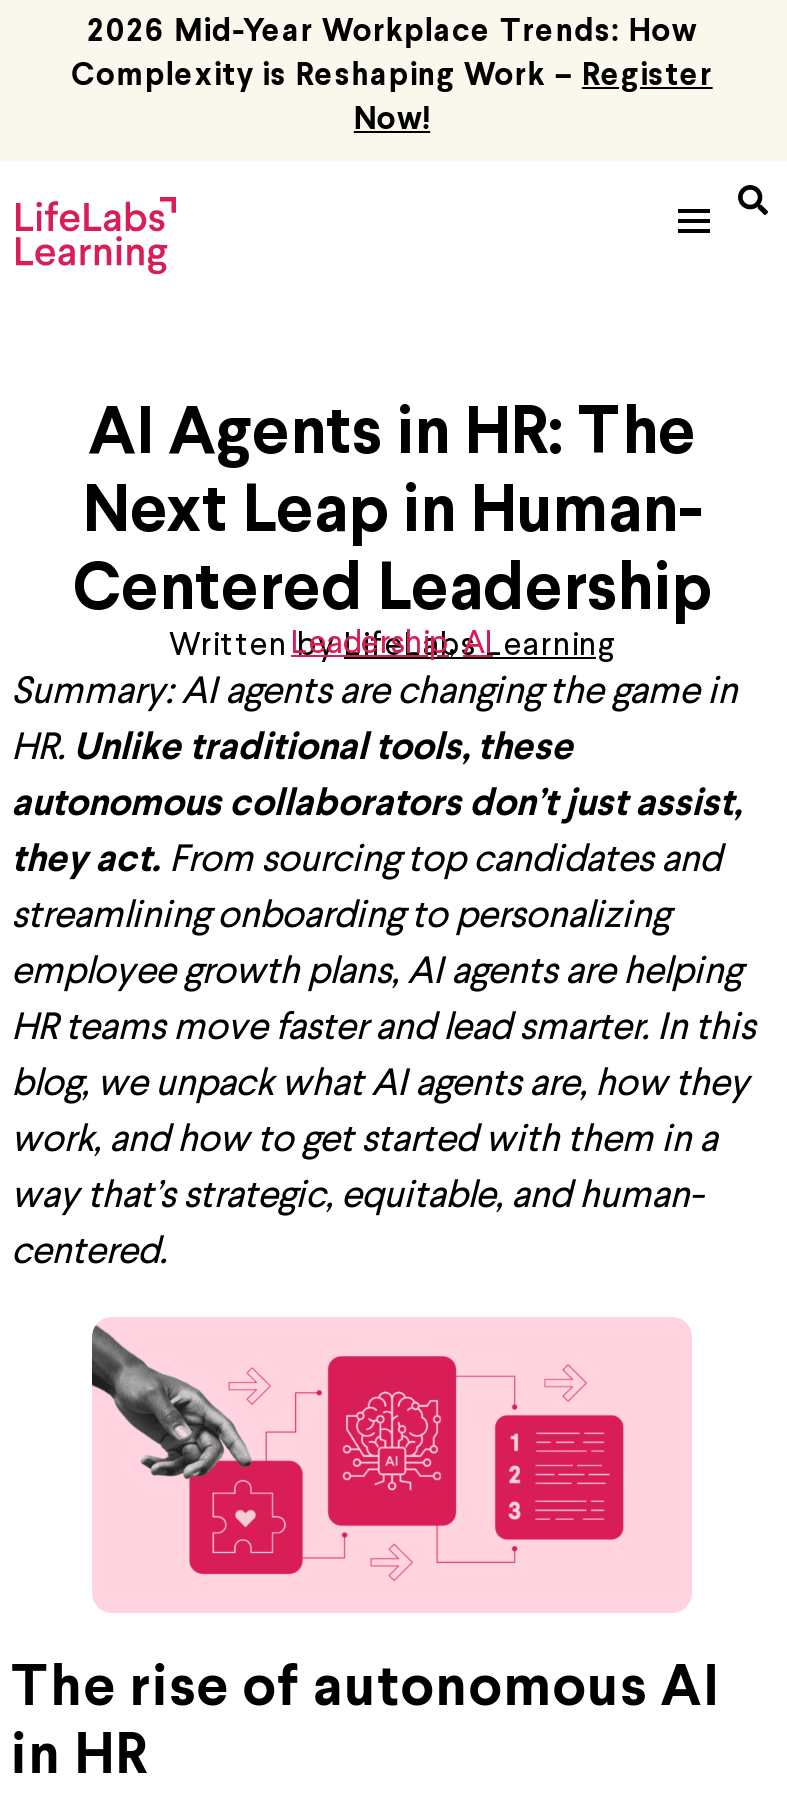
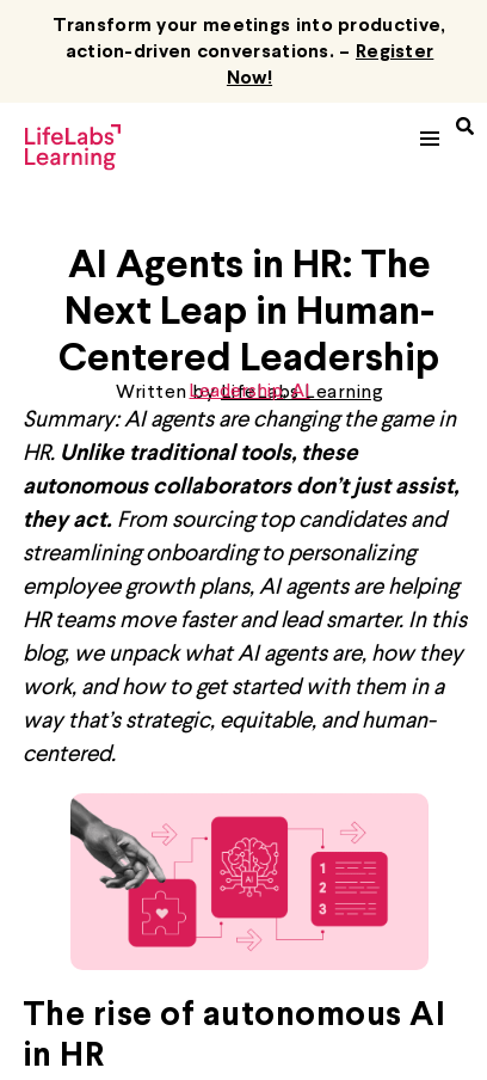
[71,9,713,95] 2026 Mid-Year Workplace Trends: How | Complexity is Reshaping Work – Register -> [53,12,446,63] Transform your meetings into productive, | action-driven conversations. – Register

